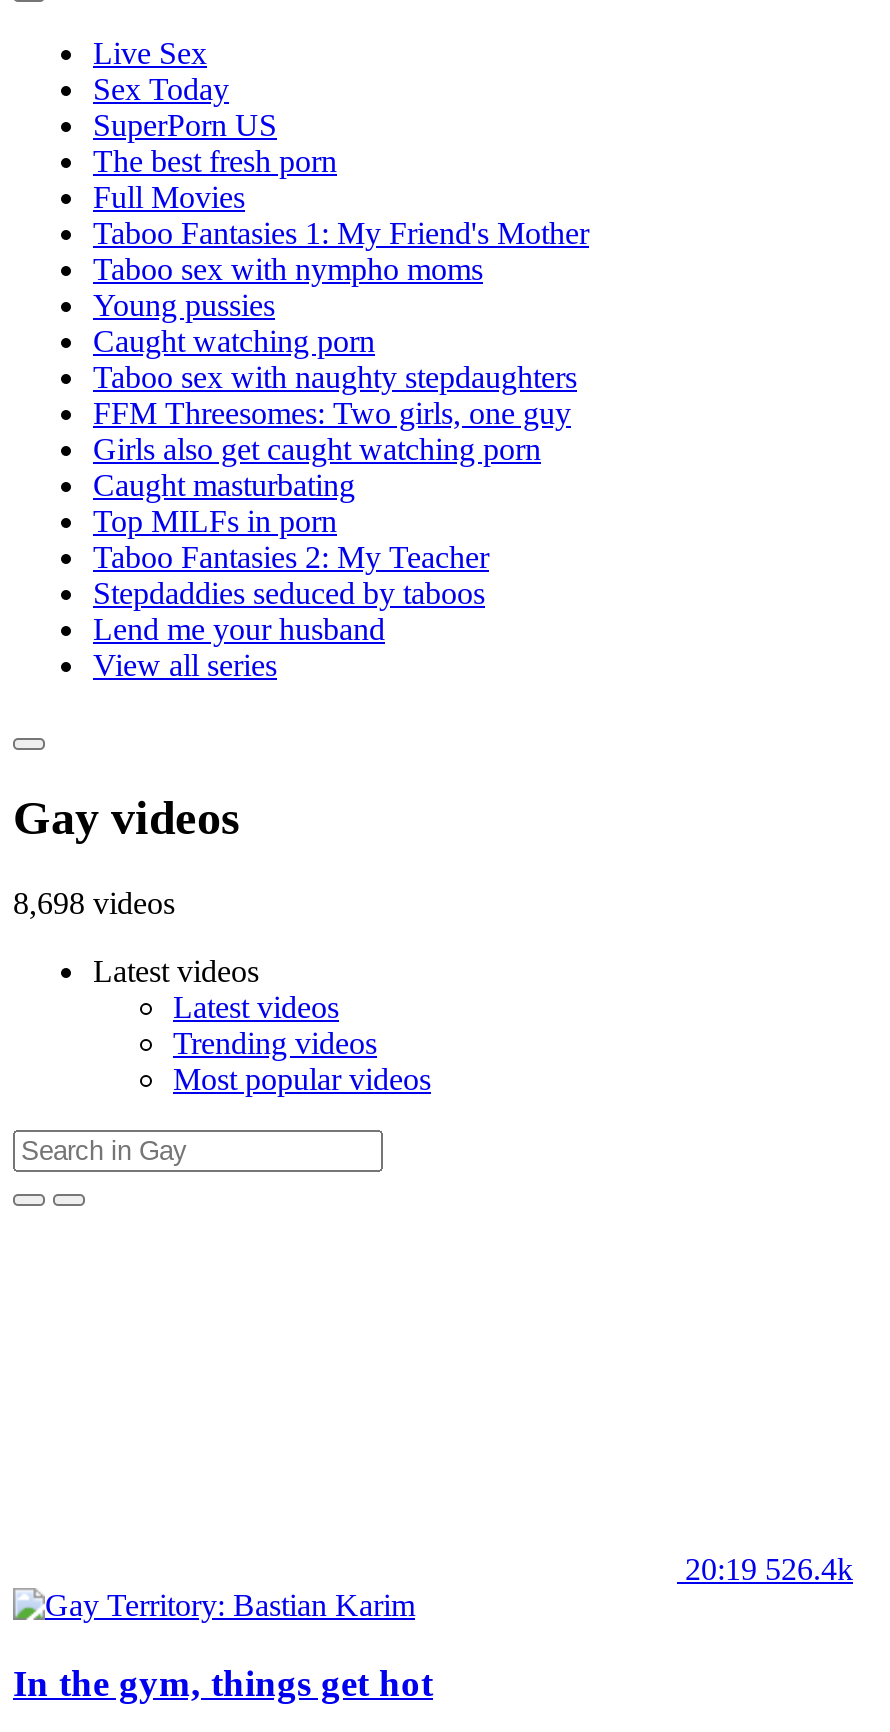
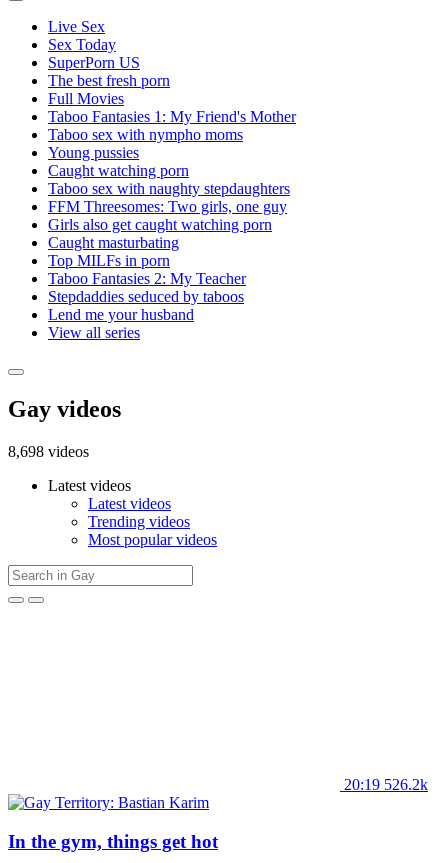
[685,1552,853,1586] 20:19 526.4k -> [344,776,428,793] 20:19 526.2k

